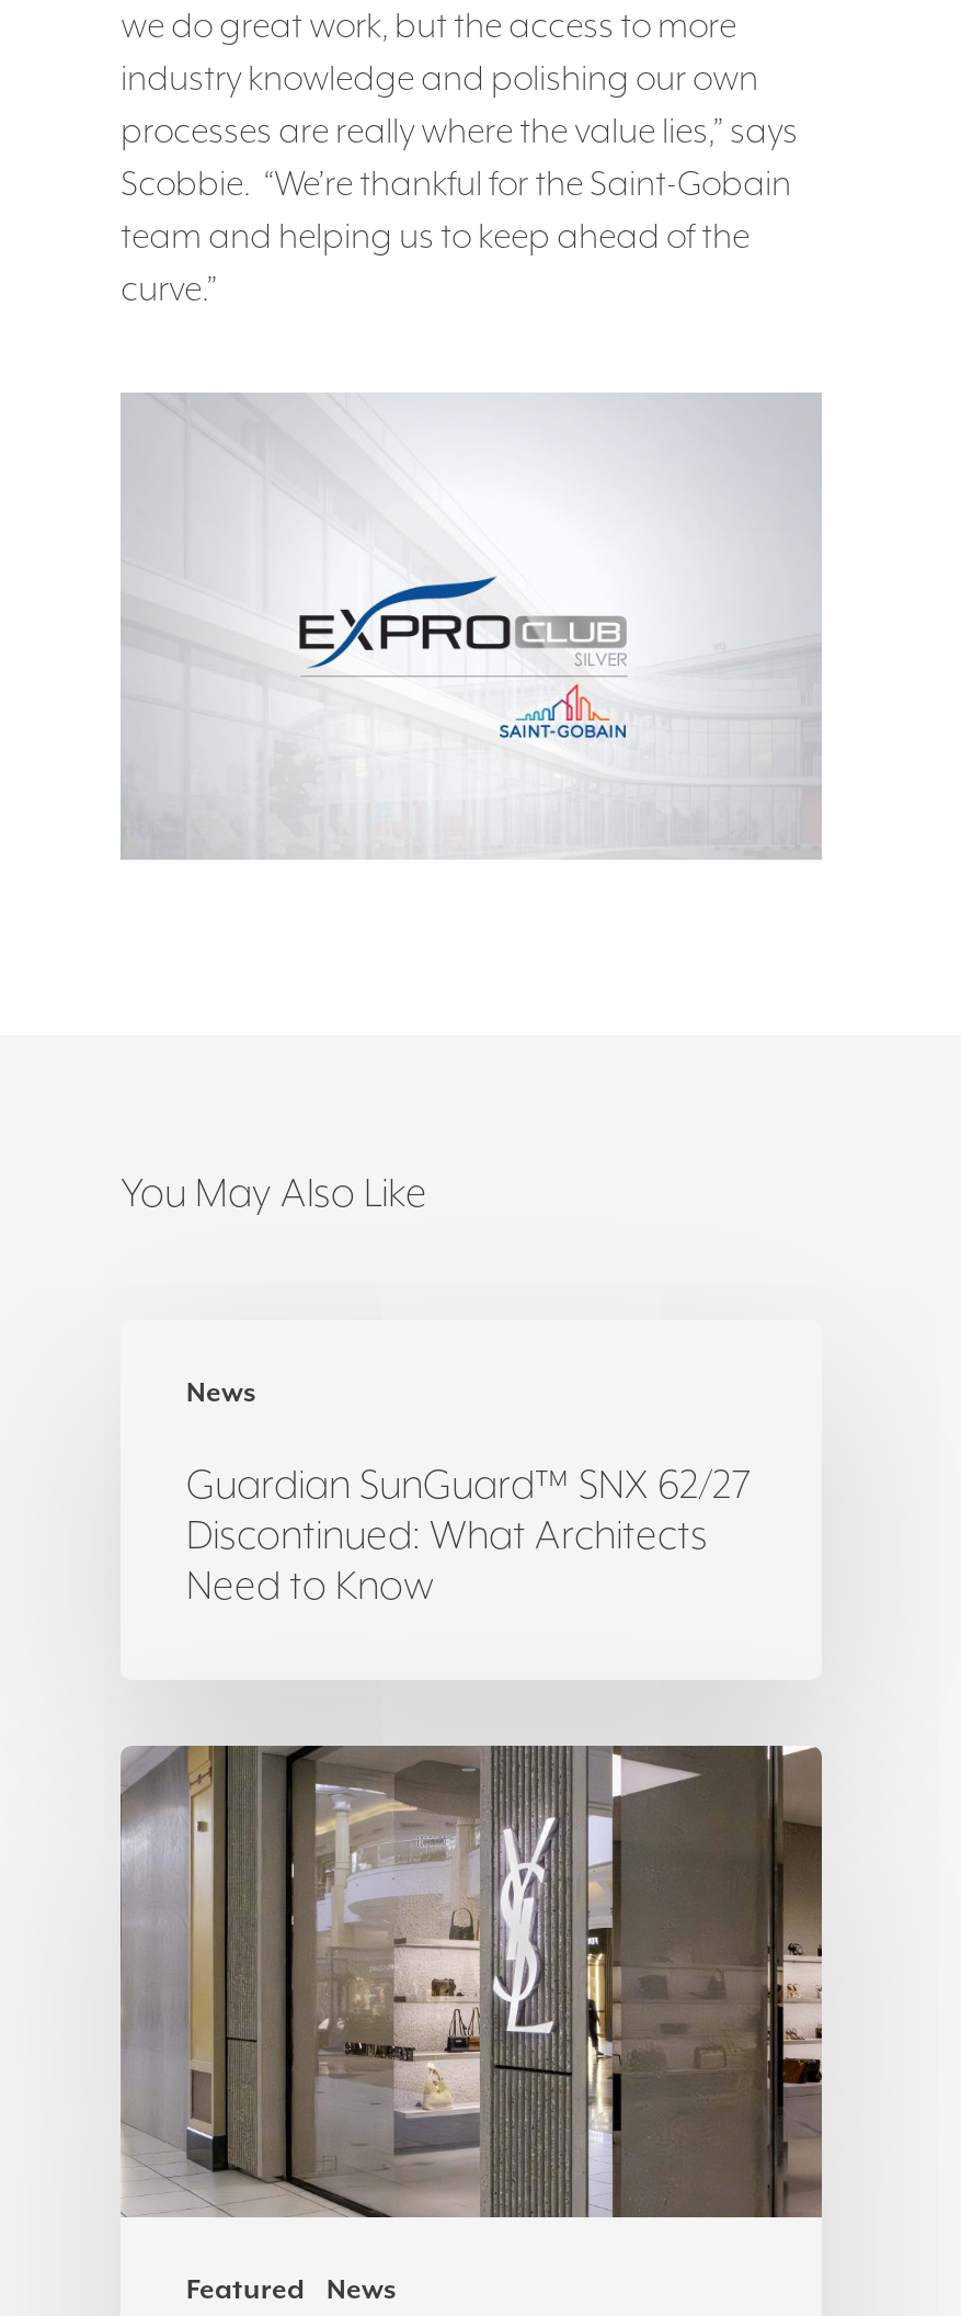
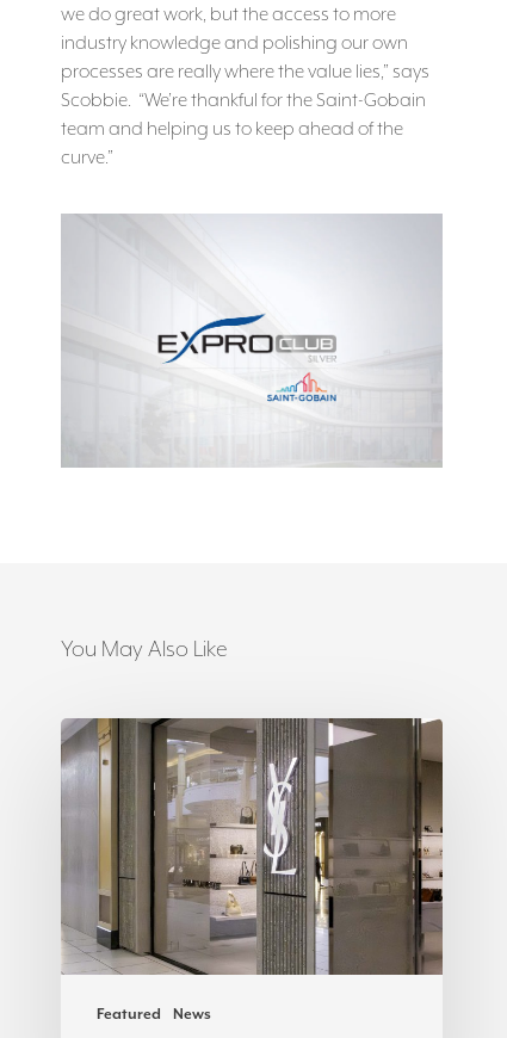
[186,1378,752,1608] News | Guardian SunGuard™ SNX 62/27 | Discontinued: What Architects | Need to Know -> none

